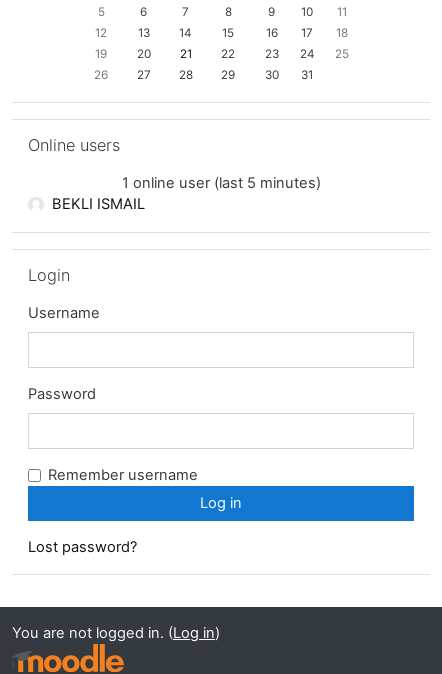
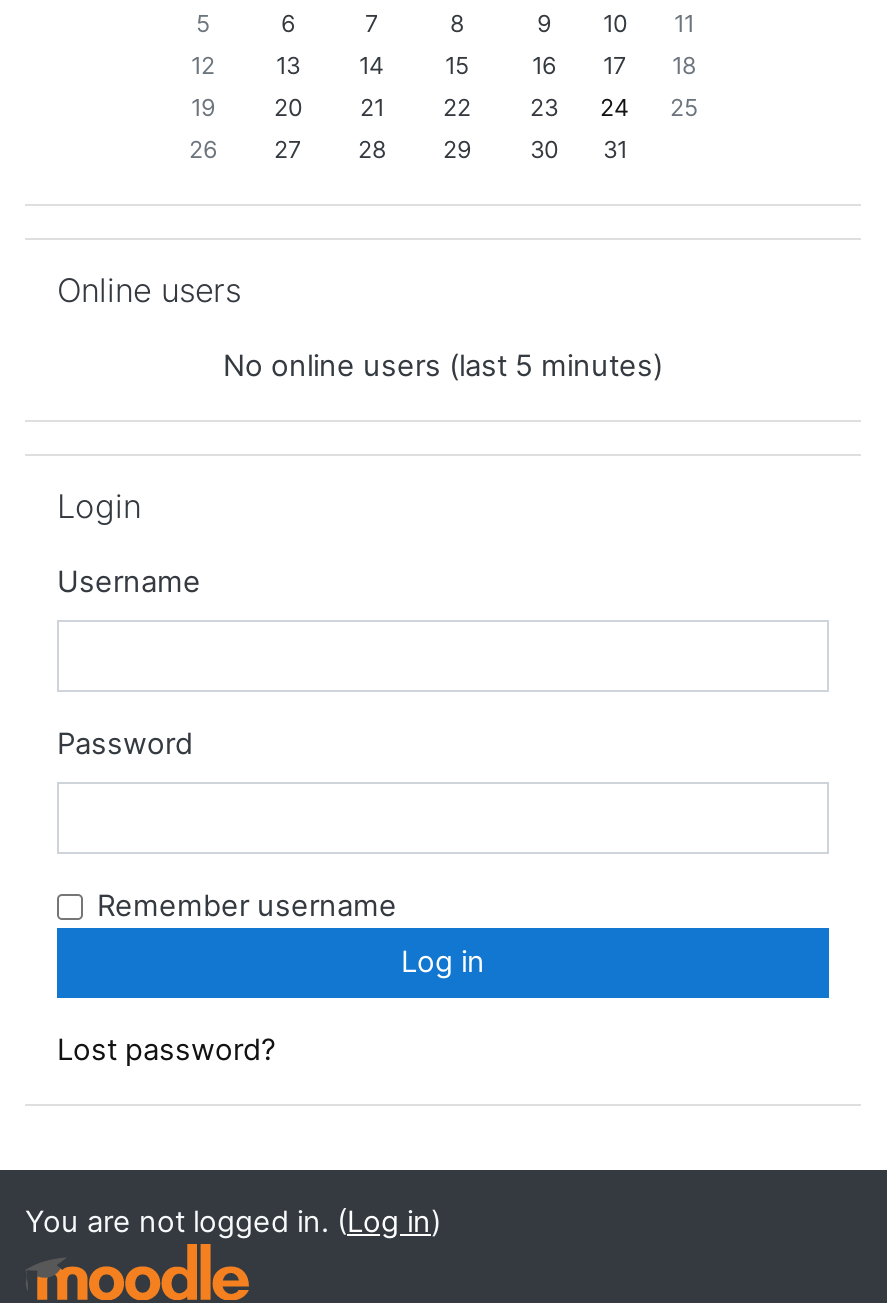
[52,174,320,213] 1 online user (last 5 minutes) | BEKLI ISMAIL -> [223,347,663,383] No online users (last 5 minutes)

